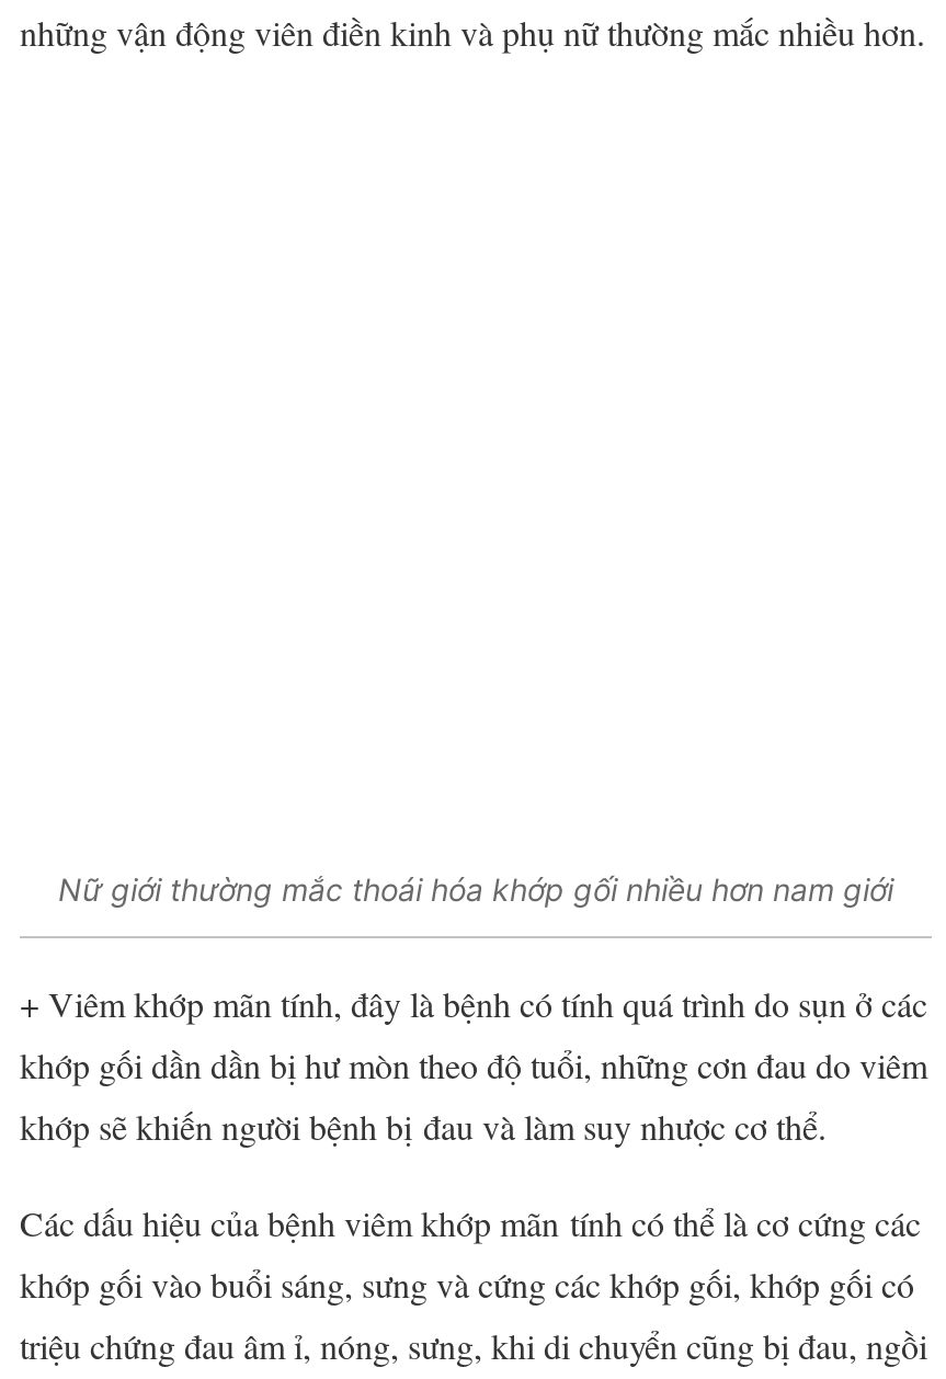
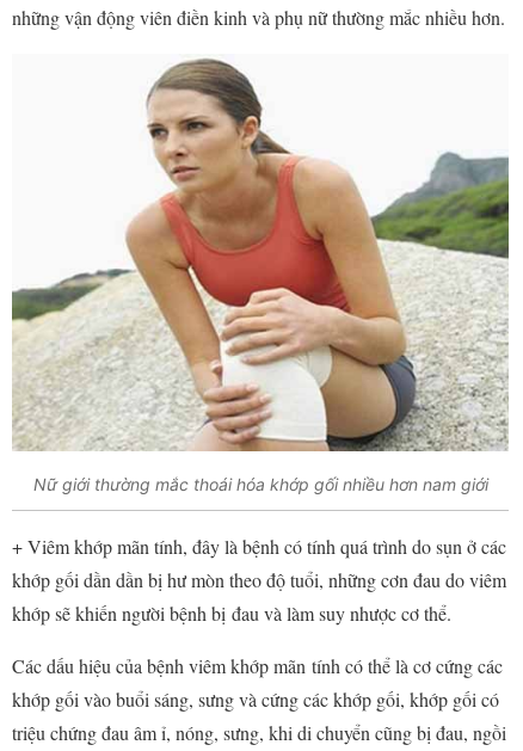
none -> [11,57,510,453] [image]

